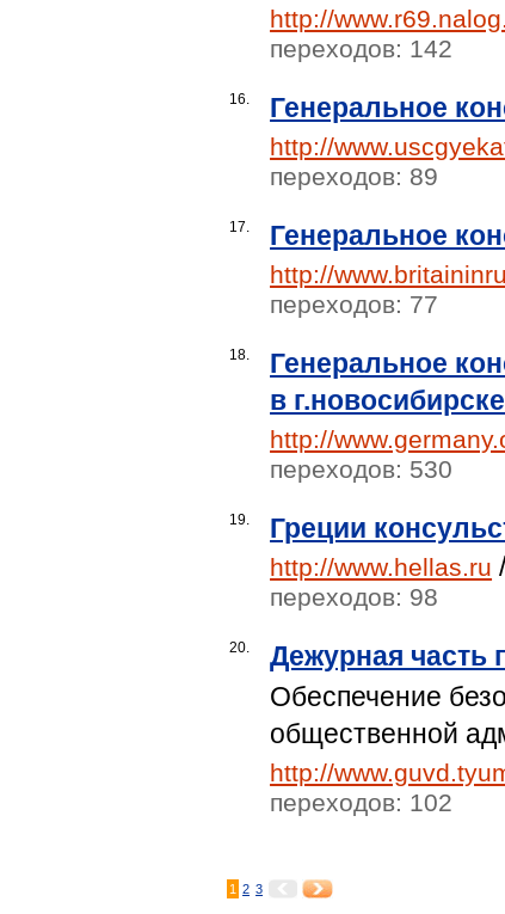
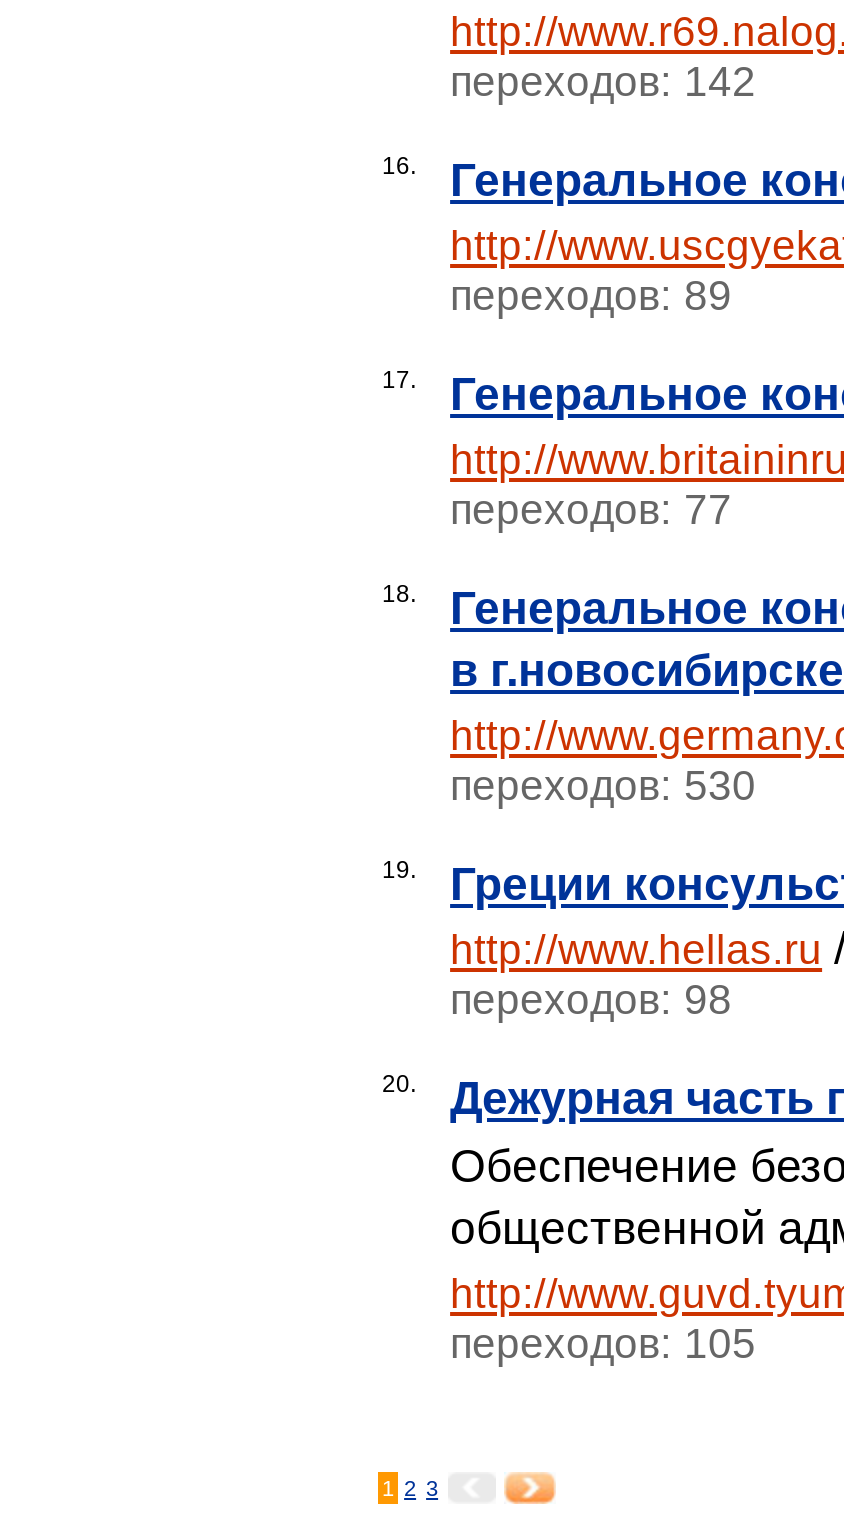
[270,789,452,816] переходов: 102 -> [450,1320,756,1366] переходов: 105

